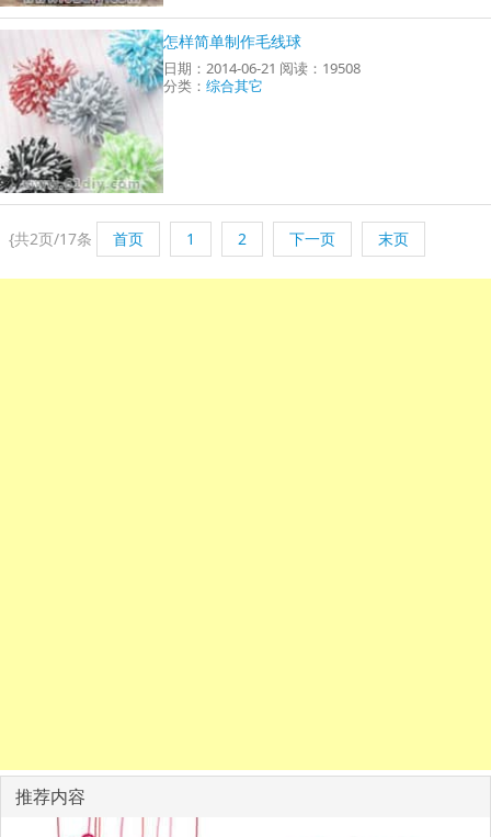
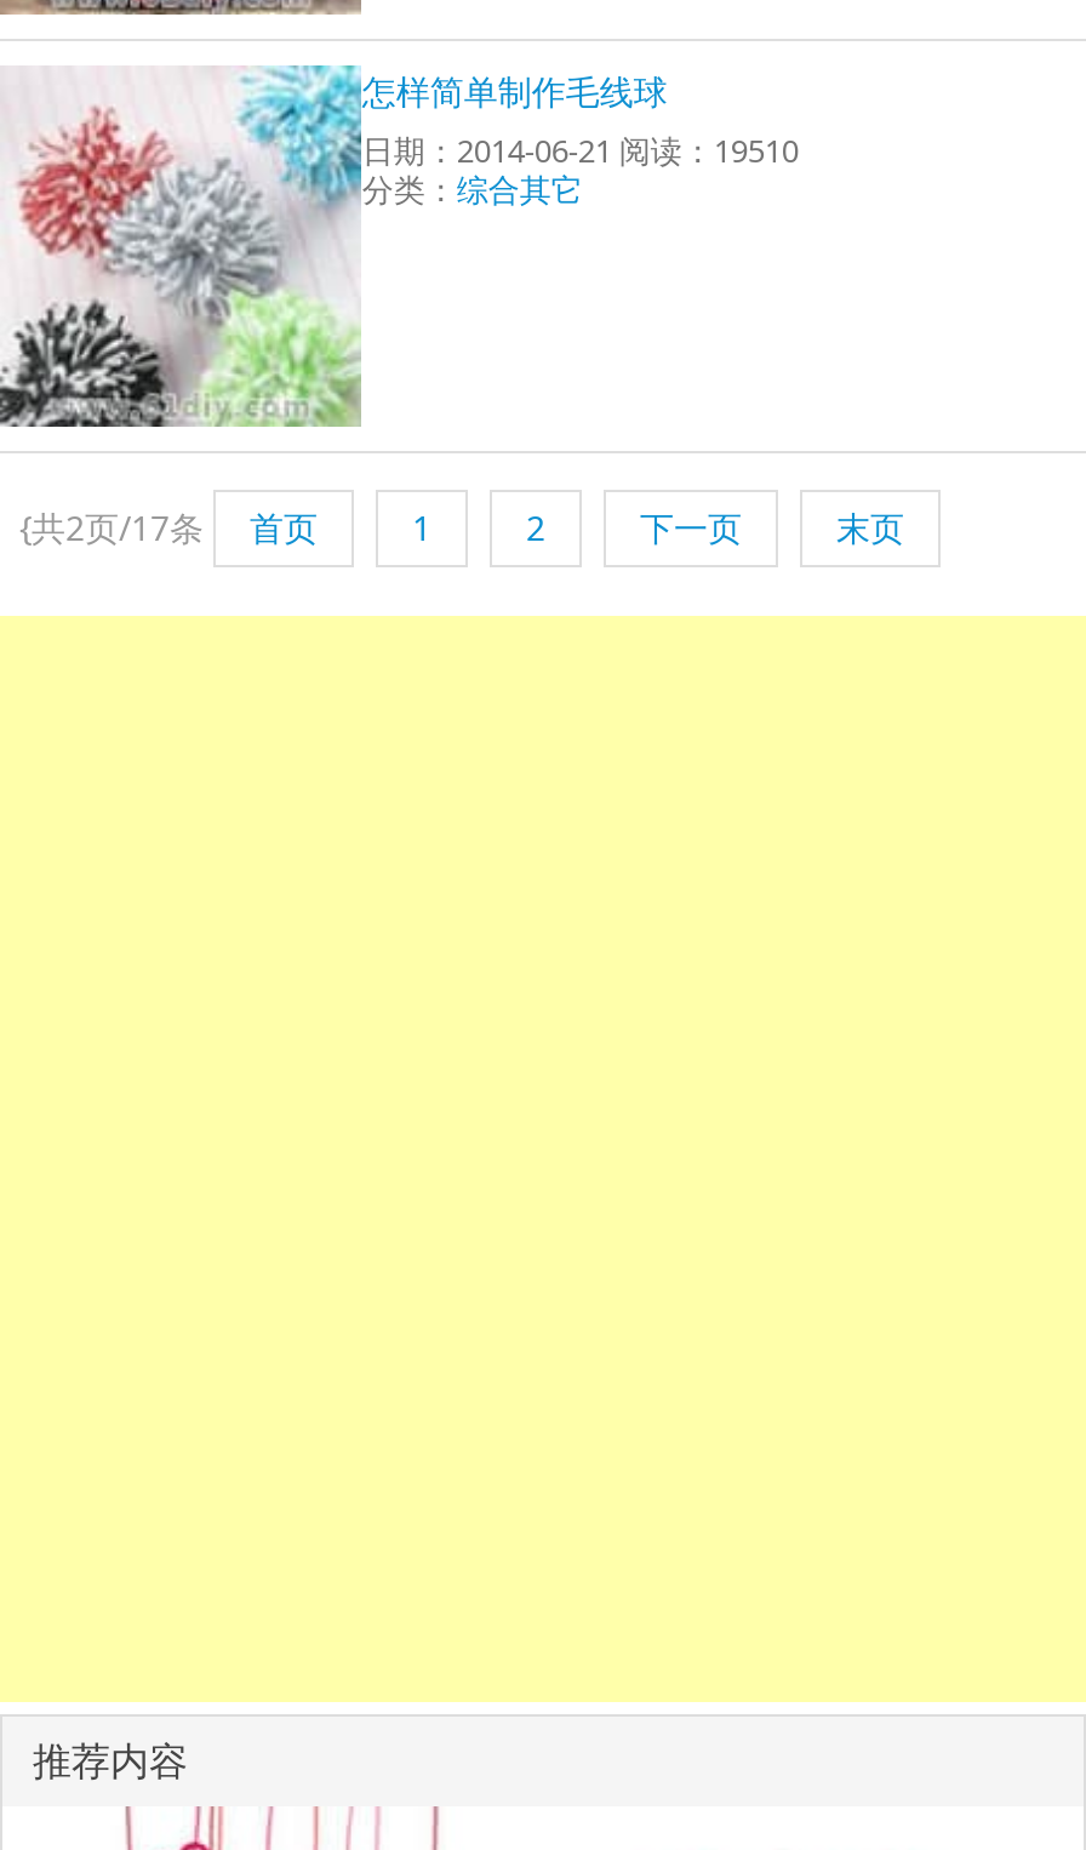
[164,58,361,78] 日期：2014-06-21 阅读：19508 -> [362,129,798,172] 日期：2014-06-21 阅读：19510

